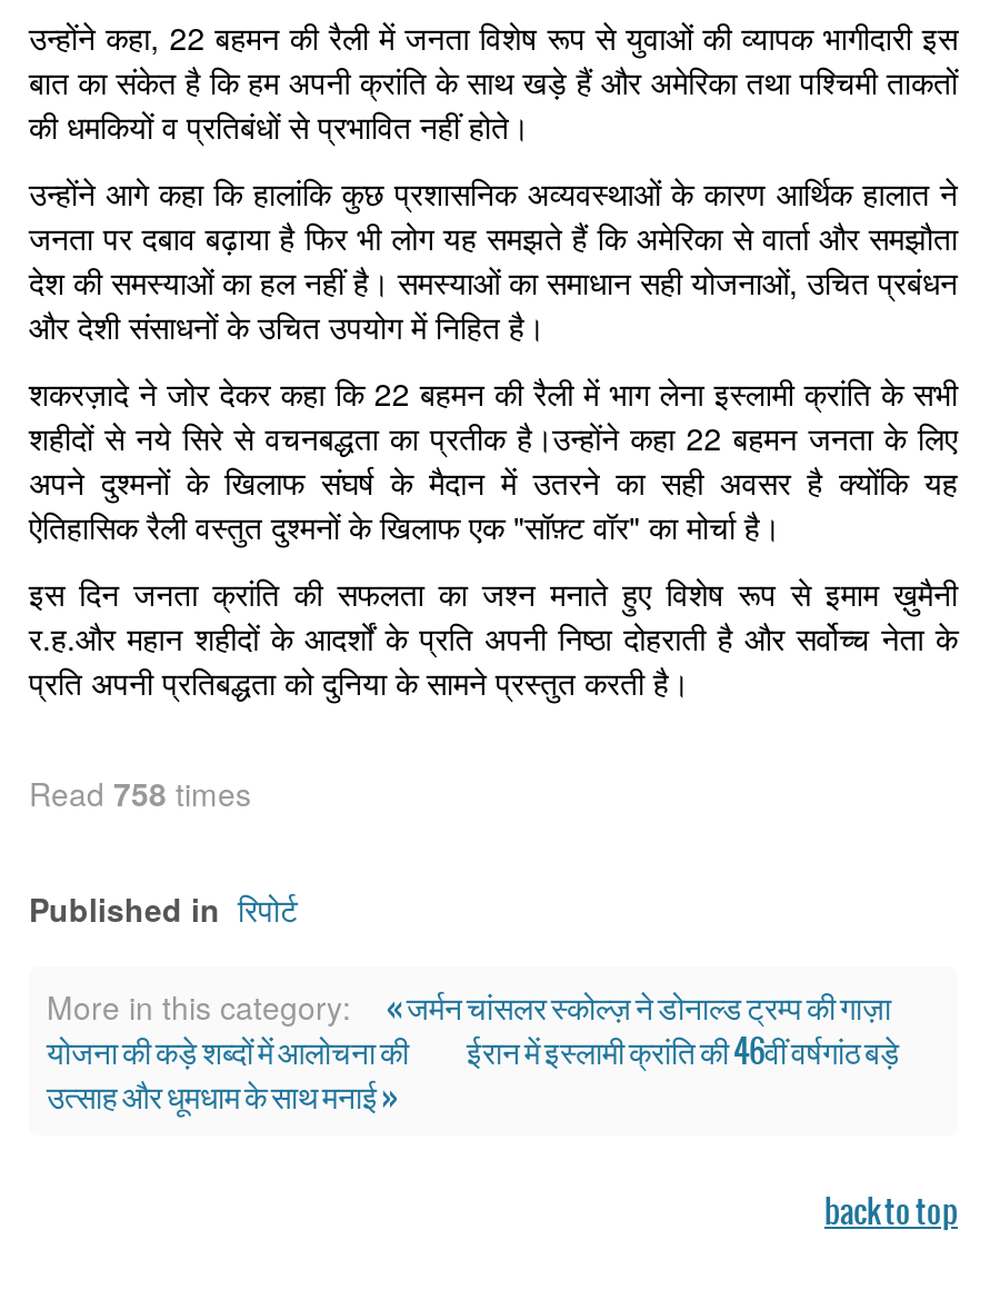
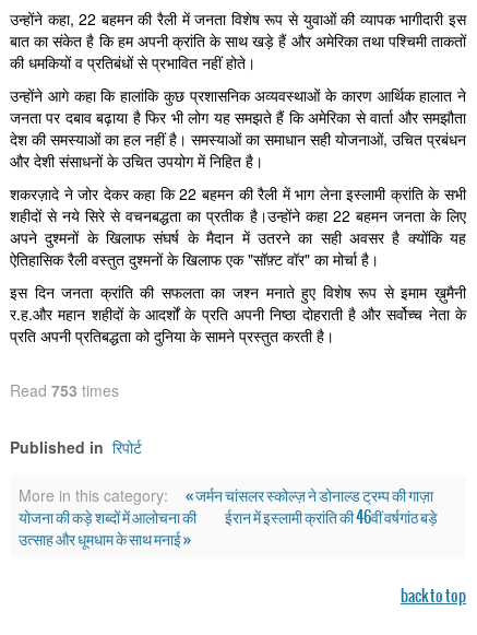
[29,771,251,815] Read 758 times -> [10,379,119,401] Read 753 times

